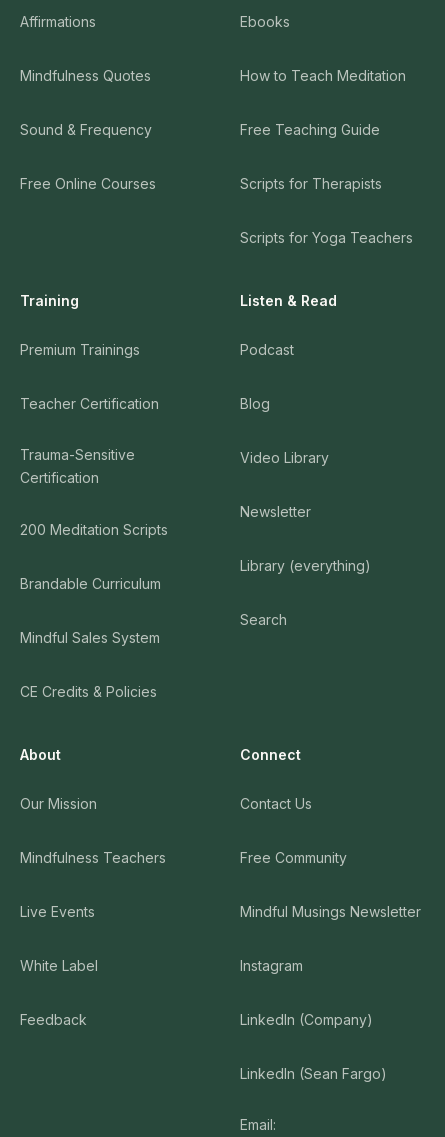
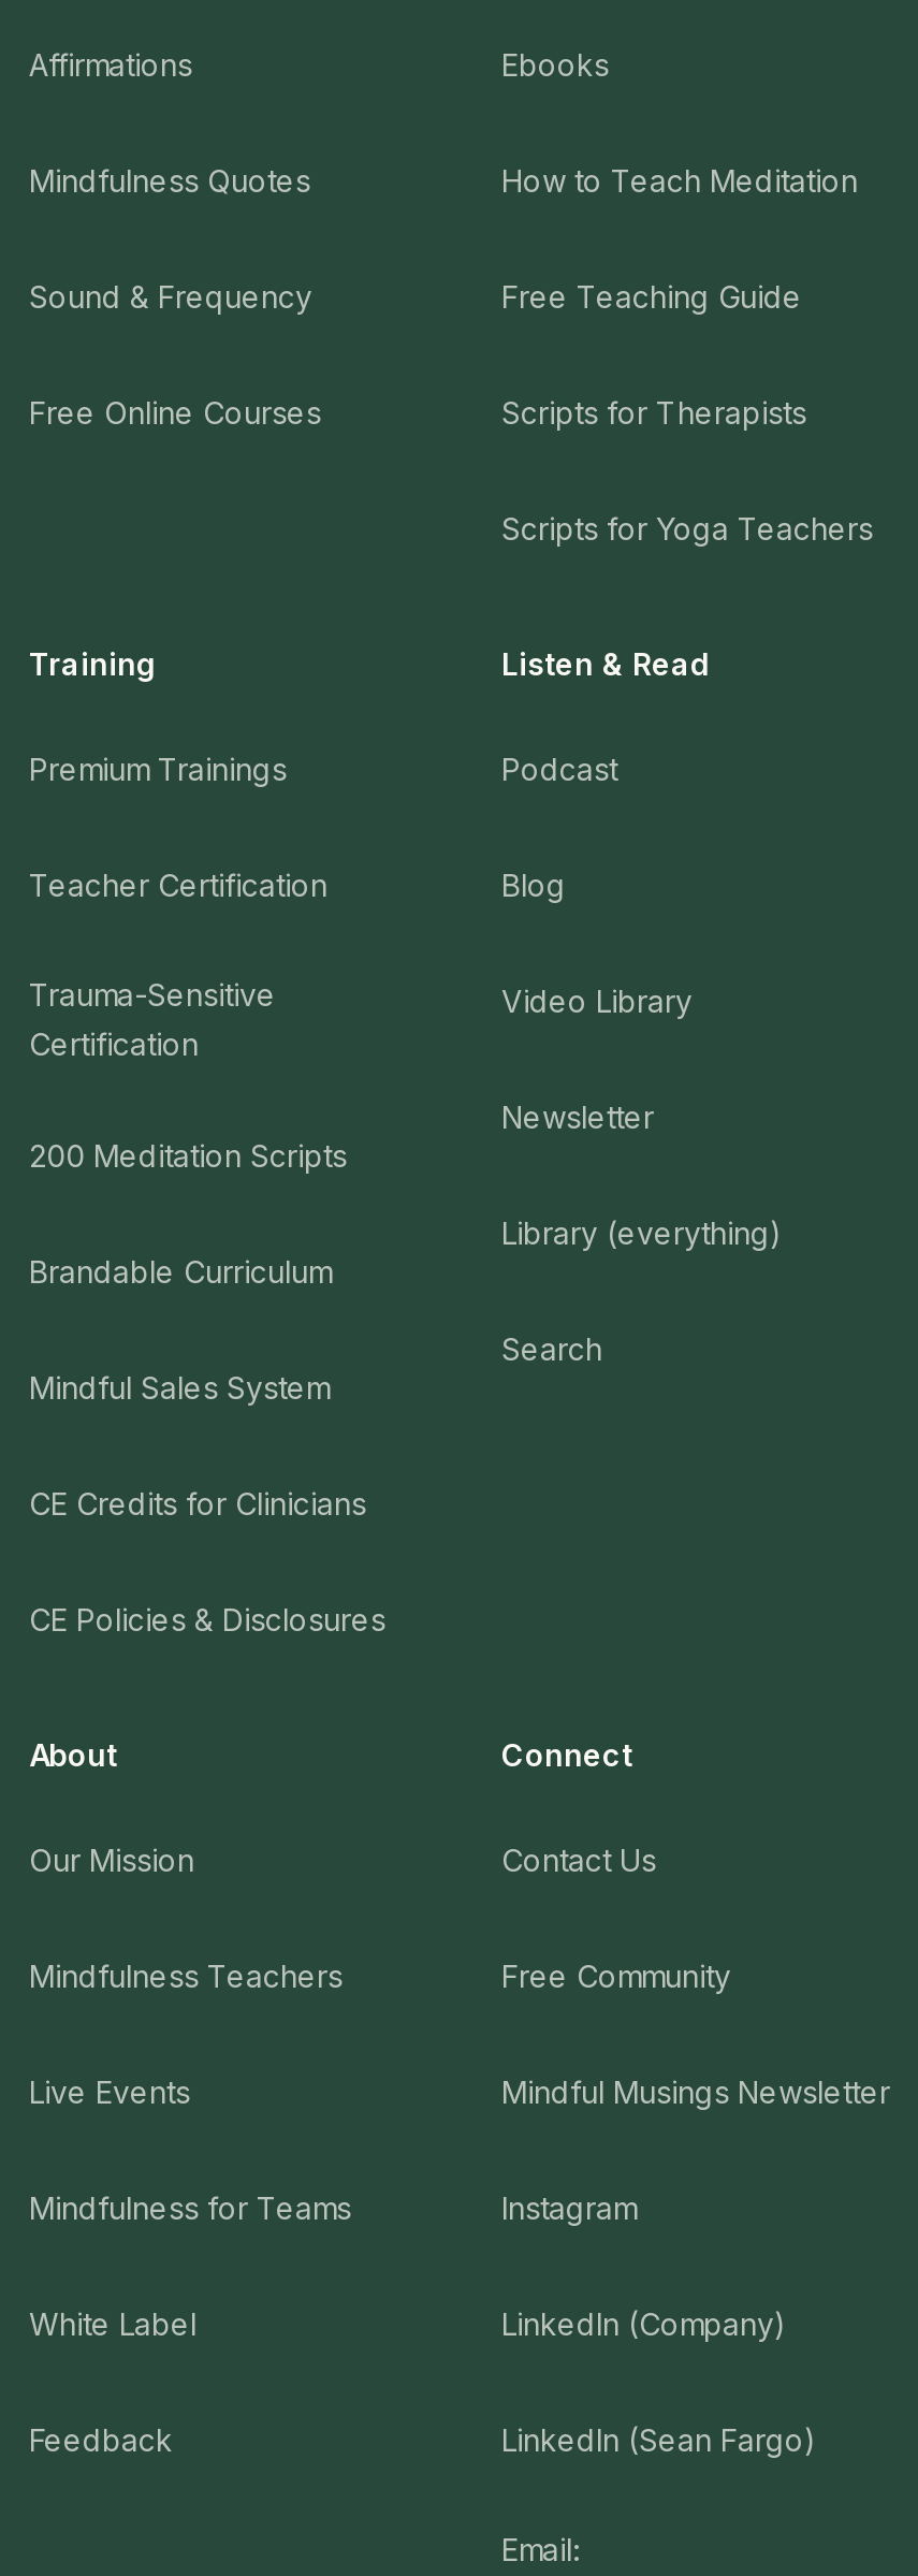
[20,682,157,699] CE Credits & Policies -> [29,1484,385,1636] CE Credits for Clinicians | CE Policies & Disclosures
moved [20,956,98,1027] -> [29,2304,196,2457]: White Label | Feedback
none -> [29,2188,351,2225] Mindfulness for Teams

